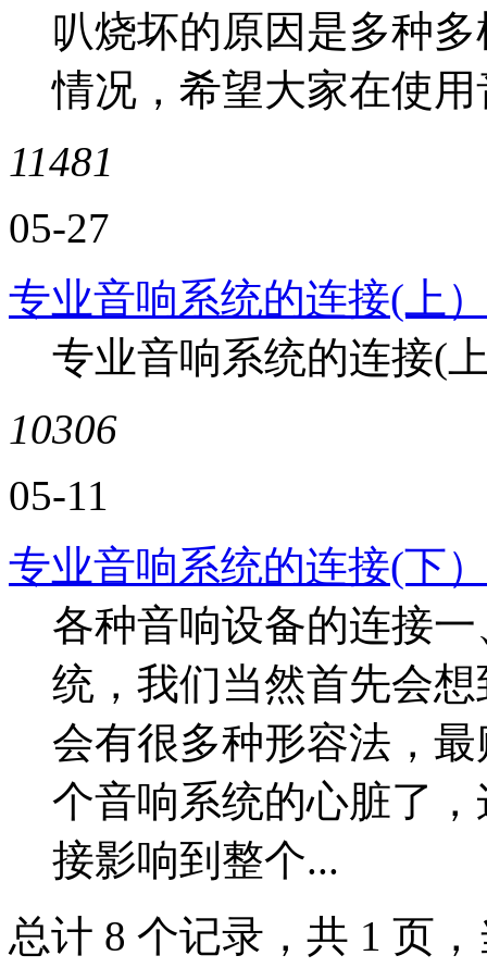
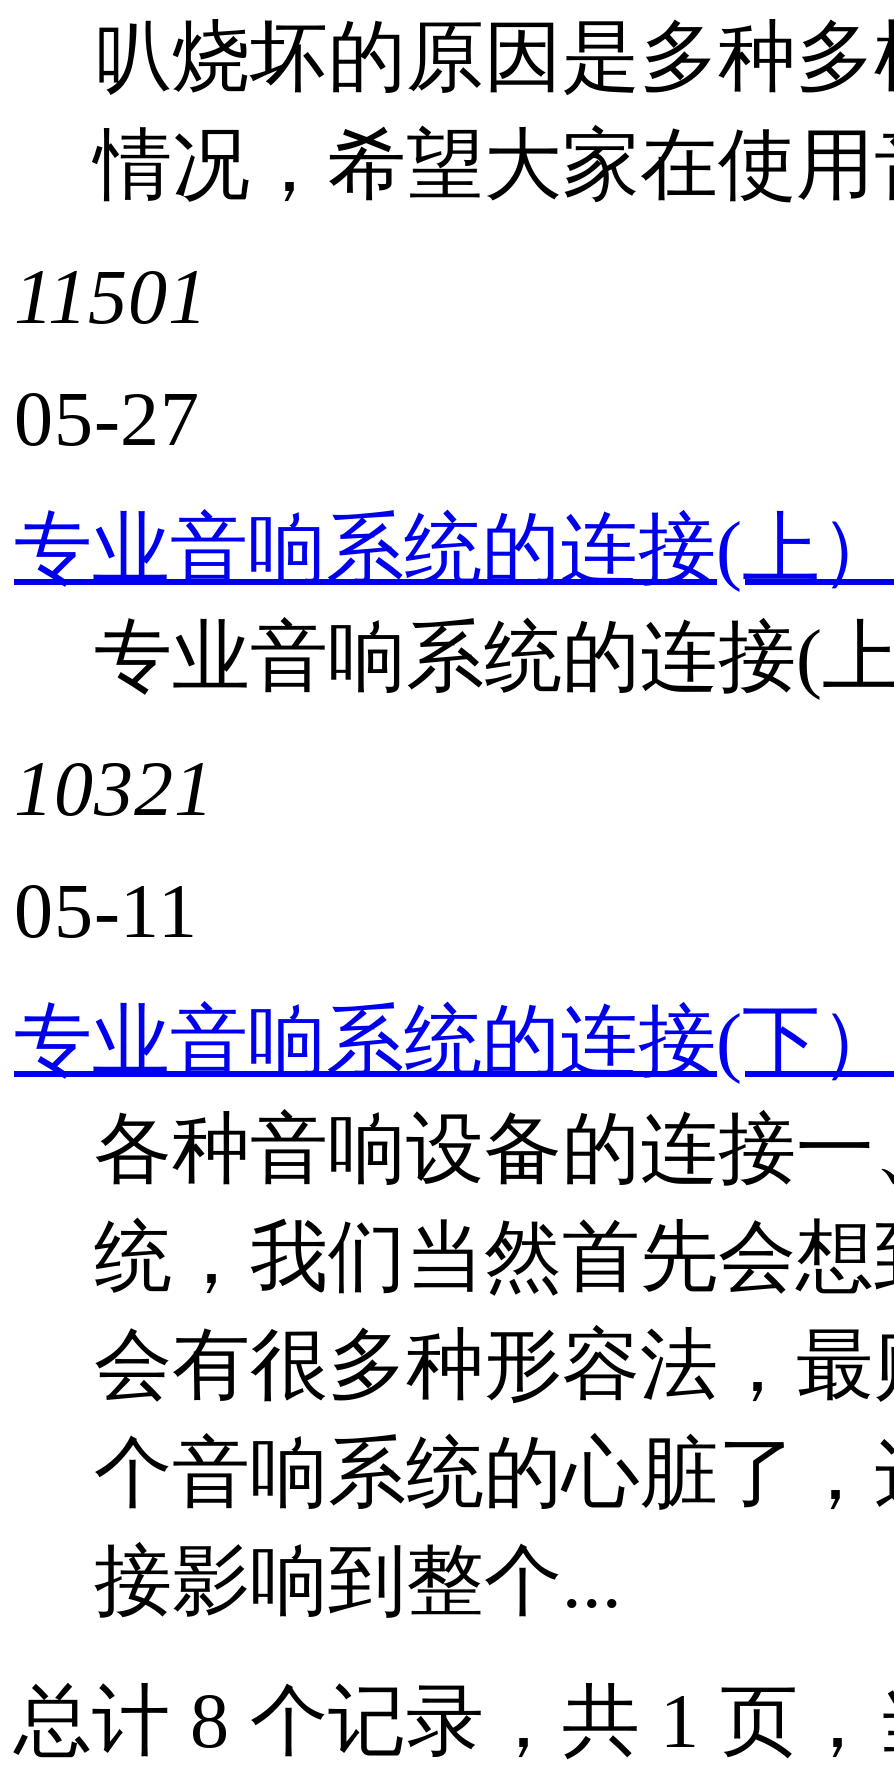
[9,138,114,184] 11481 -> [14,252,208,338] 11501
[9,405,117,452] 10306 -> [14,744,214,830] 10321

